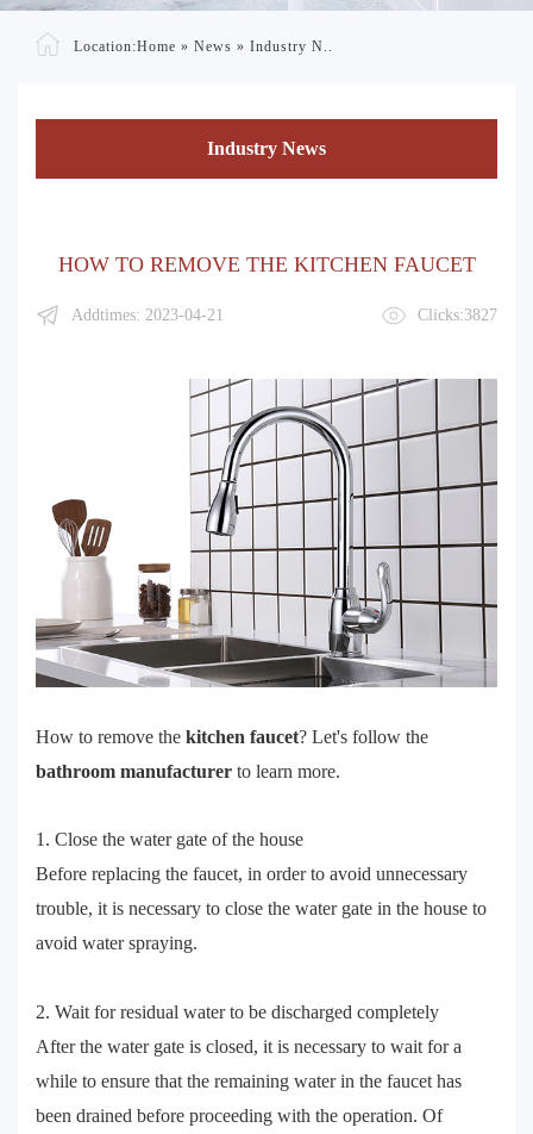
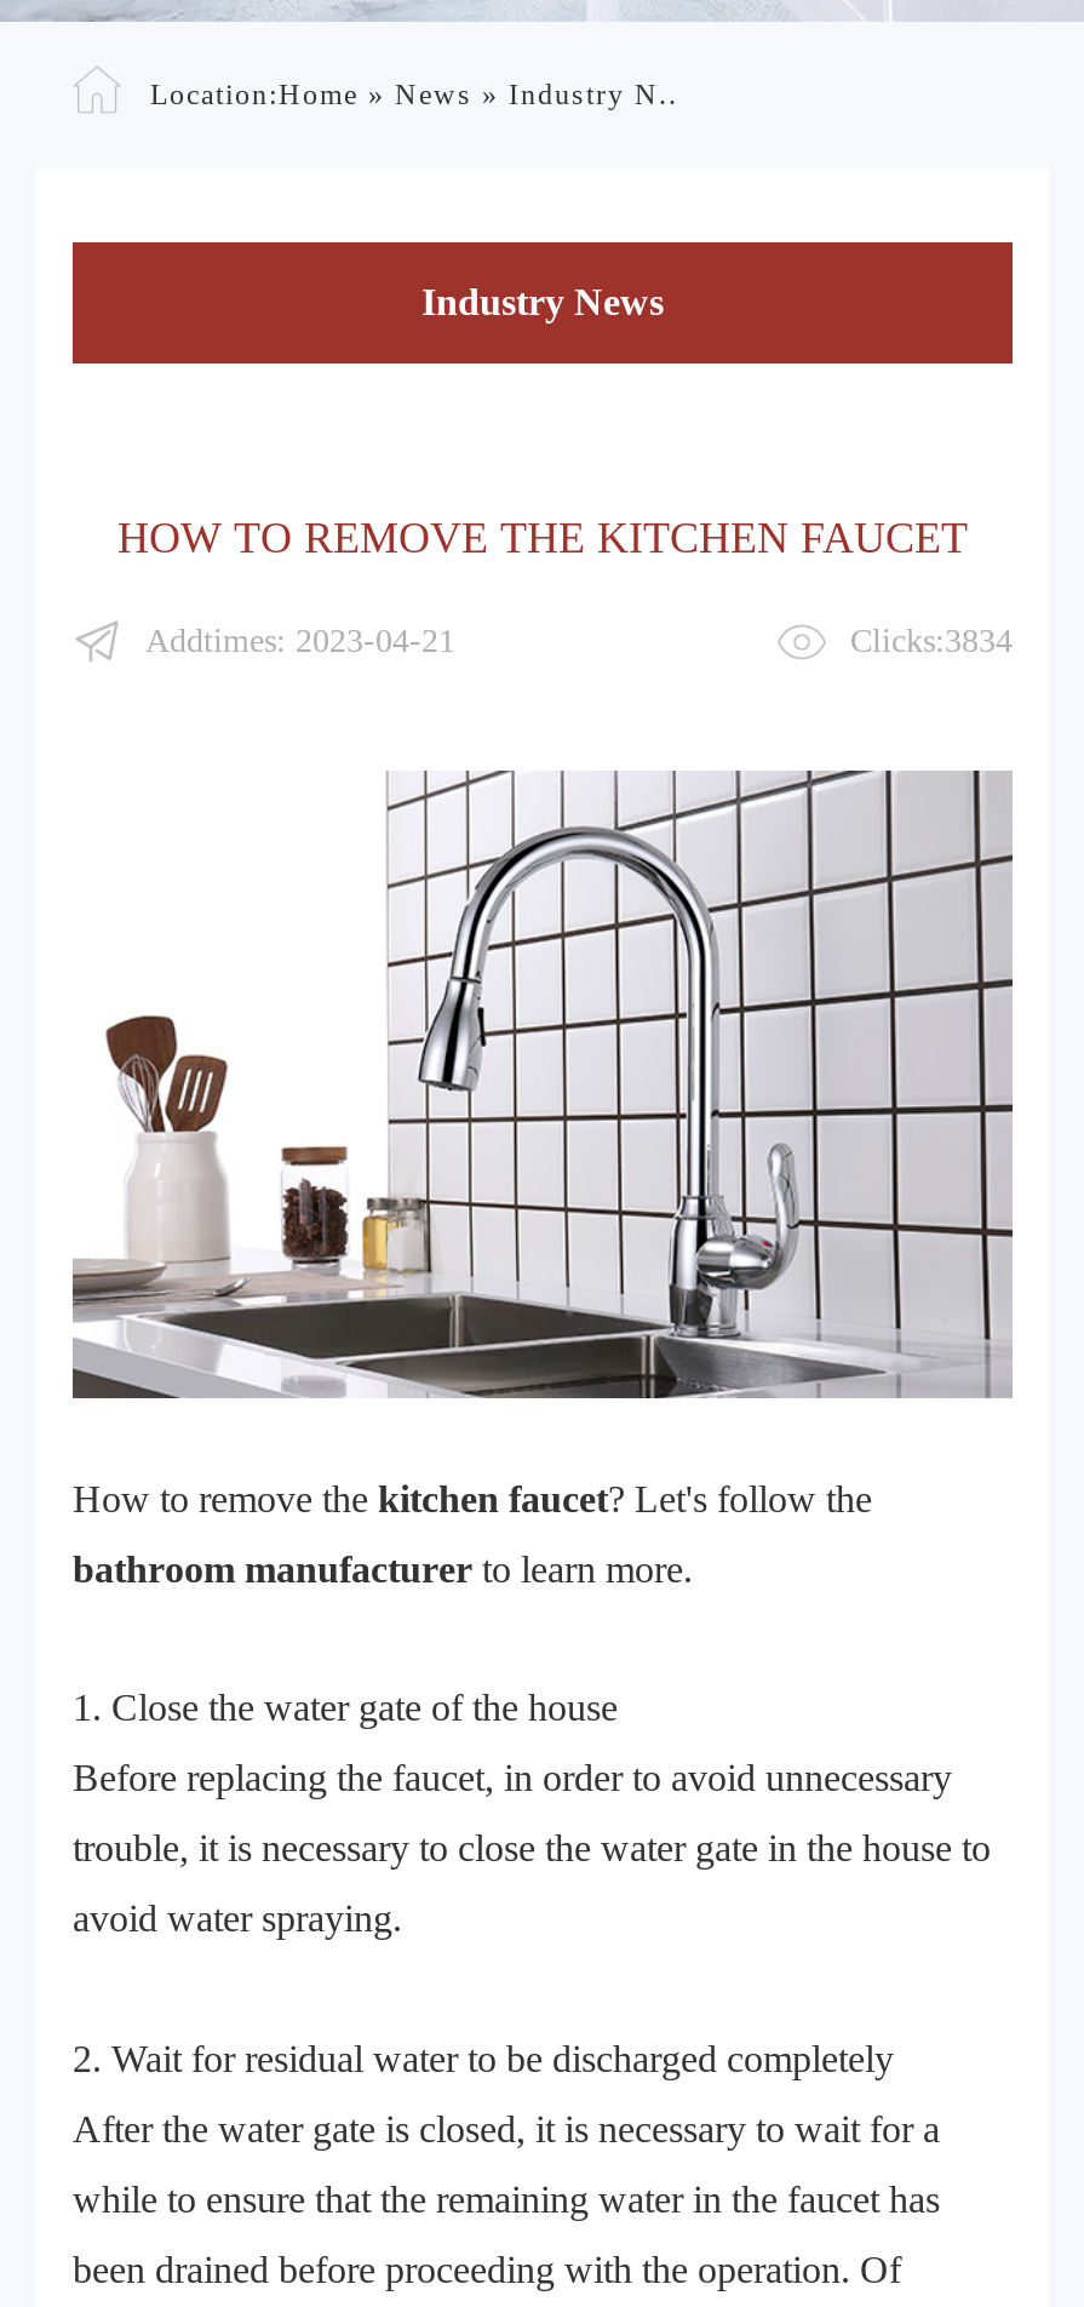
[418,306,497,324] Clicks:3827 -> [850,623,1013,659] Clicks:3834

